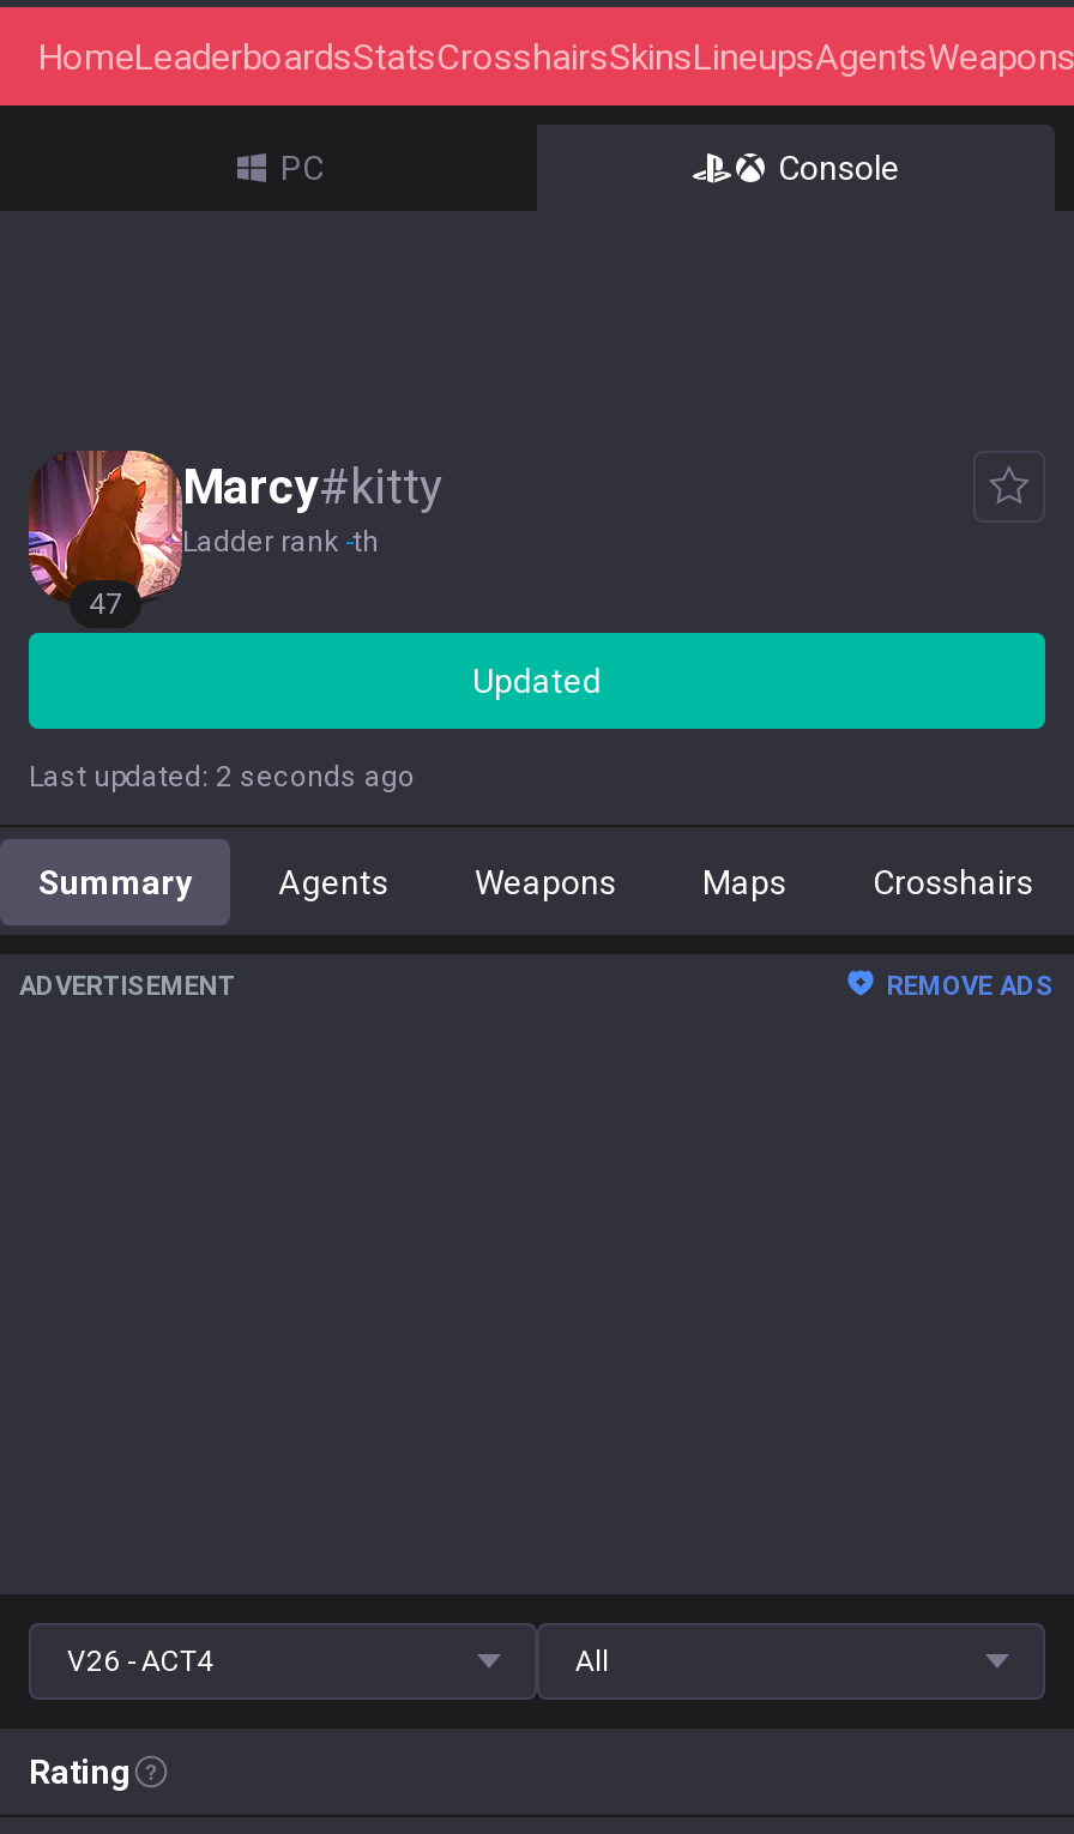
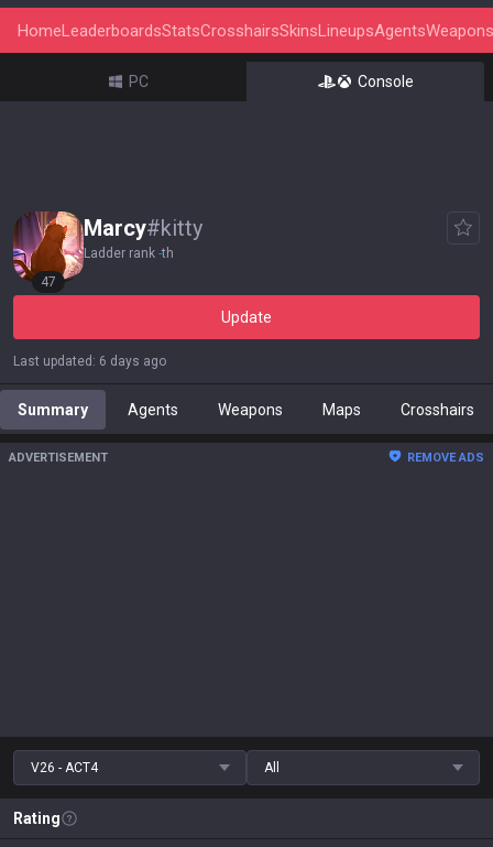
[472,662,602,700] Updated -> [221,308,272,326] Update
[29,760,415,794] Last updated: 2 seconds ago -> [13,354,166,369] Last updated: 6 days ago

